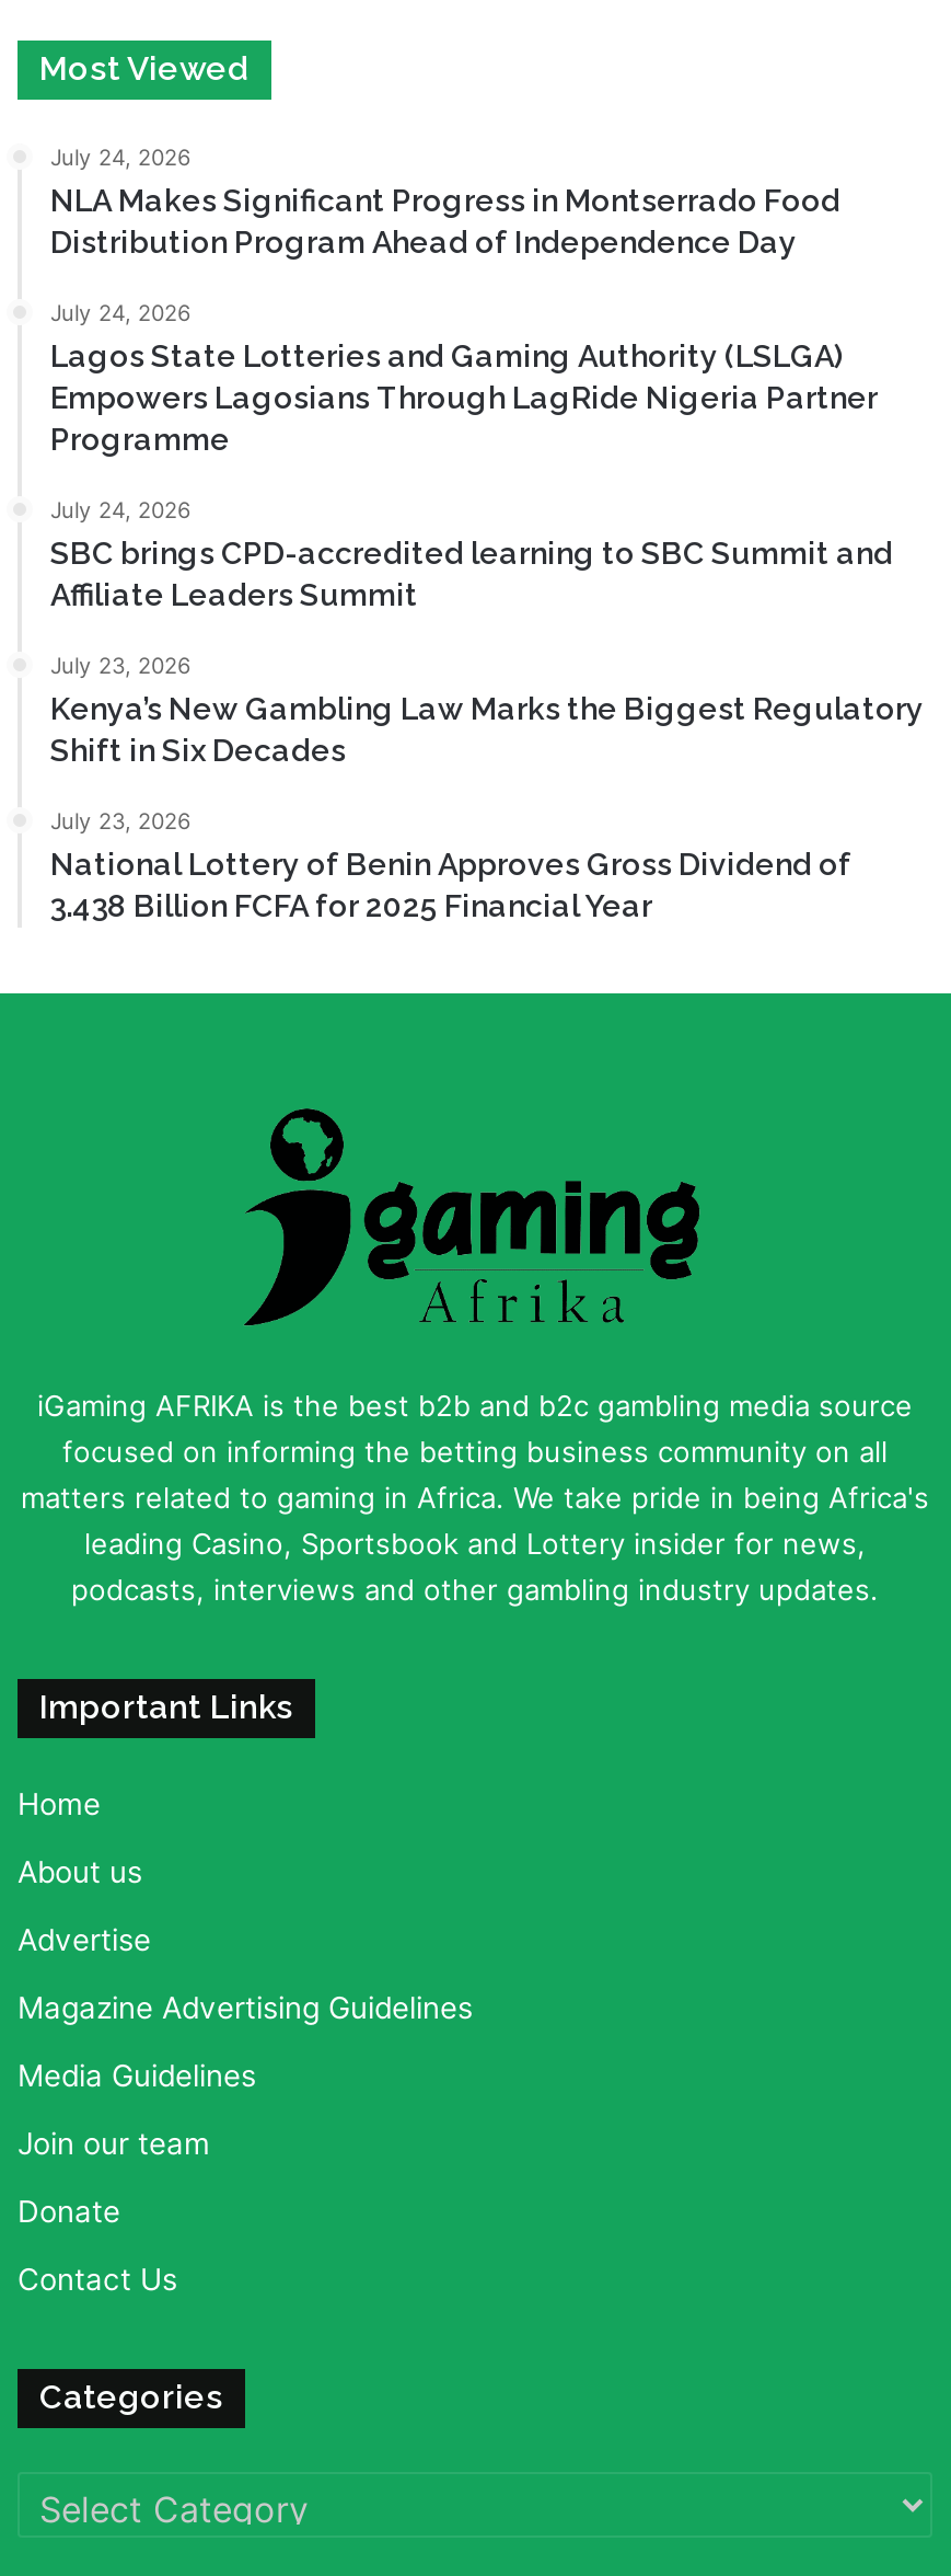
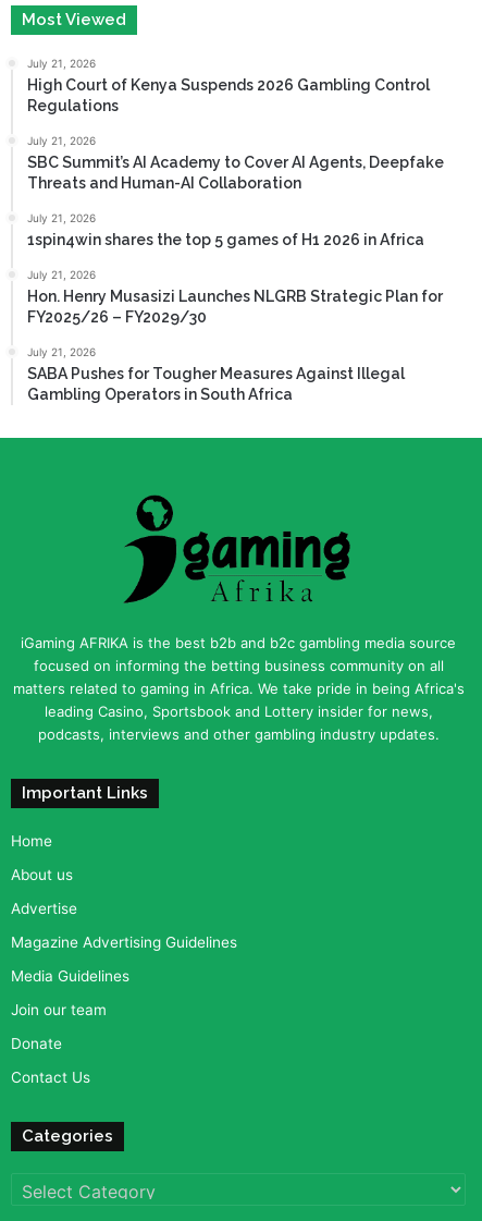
[50,143,840,259] July 24, 2026 | NLA Makes Significant Progress in Montserrado Food | Distribution Program Ahead of Independence Day -> [27,56,430,114] July 21, 2026 | High Court of Kenya Suspends 2026 Gambling Control | Regulations
[50,299,878,456] July 24, 2026 | Lagos State Lotteries and Gaming Authority (LSLGA) | Empowers Lagosians Through LagRide Nigeria Partner | Programme -> [27,134,444,191] July 21, 2026 | SBC Summit’s AI Academy to Cover AI Agents, Deepfake | Threats and Human-AI Collaboration
[50,496,893,612] July 24, 2026 | SBC brings CPD-accredited learning to SBC Summit and | Affiliate Leaders Summit -> [27,211,424,248] July 21, 2026 | 1spin4win shares the top 5 games of H1 2026 in Africa
[50,651,924,767] July 23, 2026 | Kenya’s New Gambling Law Marks the Biggest Regulatory | Shift in Six Decades -> [27,268,443,325] July 21, 2026 | Hon. Henry Musasizi Launches NLGRB Strategic Plan for | FY2025/26 – FY2029/30
[50,807,851,923] July 23, 2026 | National Lottery of Benin Approves Gross Dividend of | 3.438 Billion FCFA for 2025 Financial Year -> [27,345,405,403] July 21, 2026 | SABA Pushes for Tougher Measures Against Illegal | Gambling Operators in South Africa

